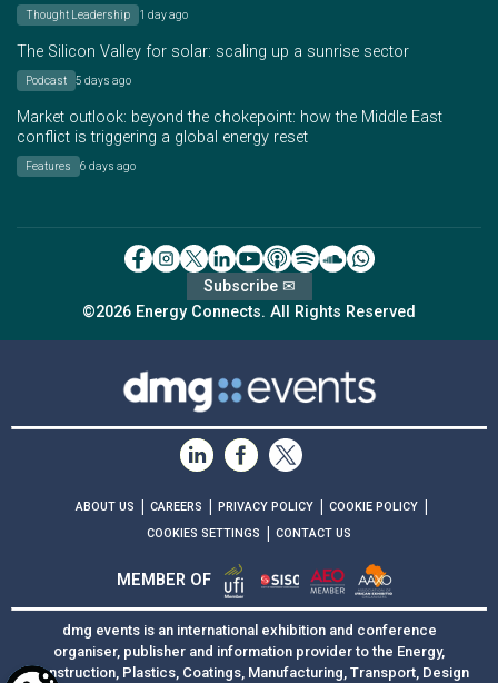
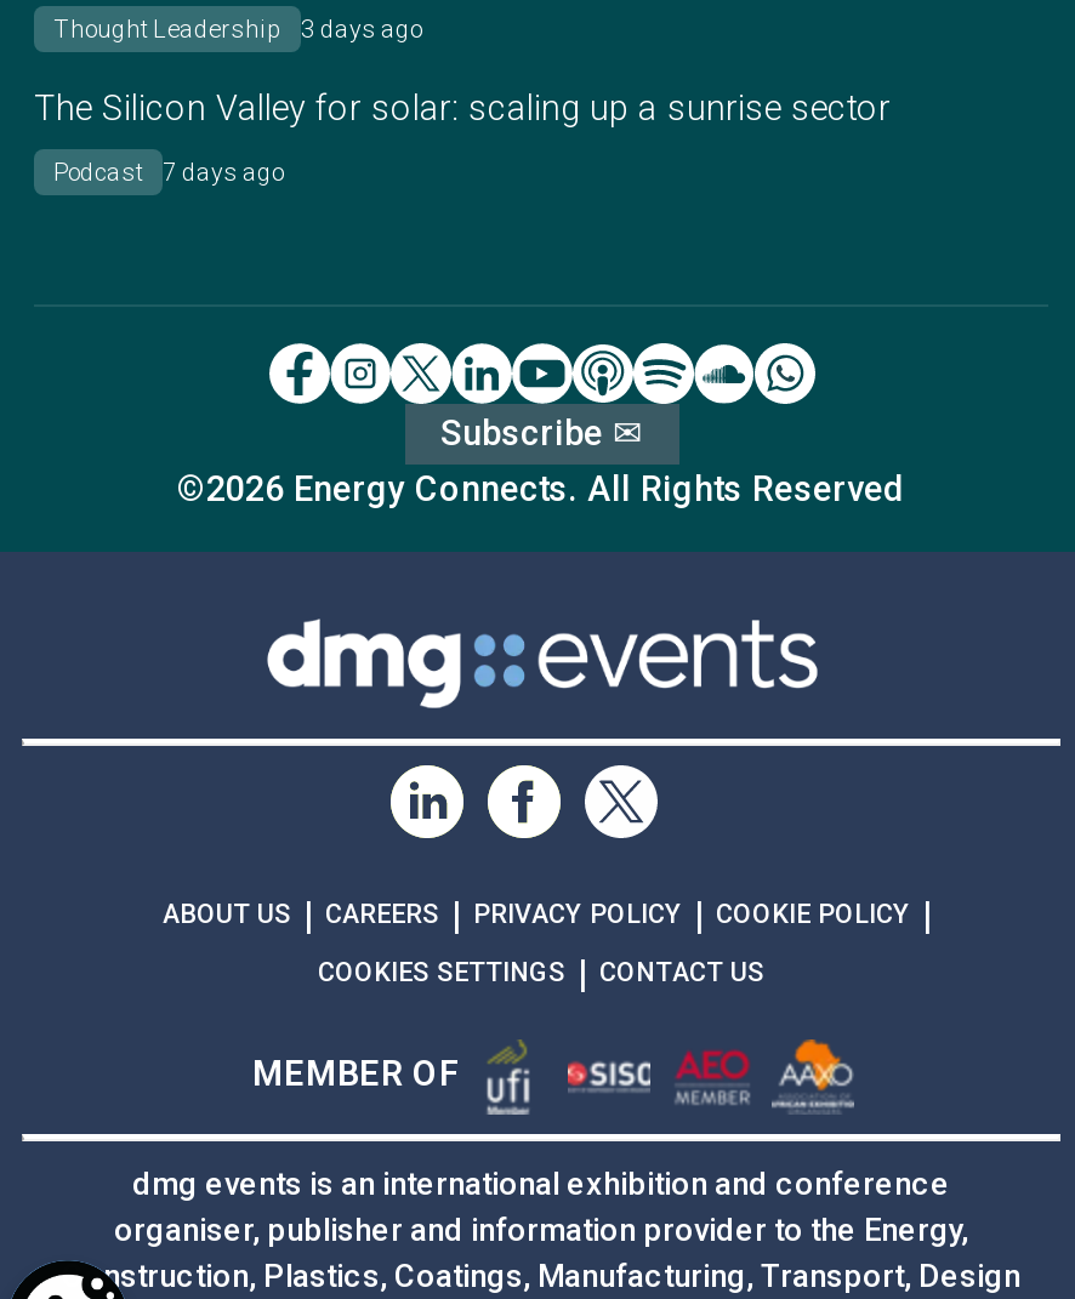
[26,9,188,21] Thought Leadership 1 day ago -> [53,15,422,42] Thought Leadership 3 days ago
[17,74,442,173] 5 days ago | Market outlook: beyond the chokepoint: how the Middle East | conflict is triggering a global energy reset | Features | 6 days ago -> [163,159,284,185] 7 days ago

